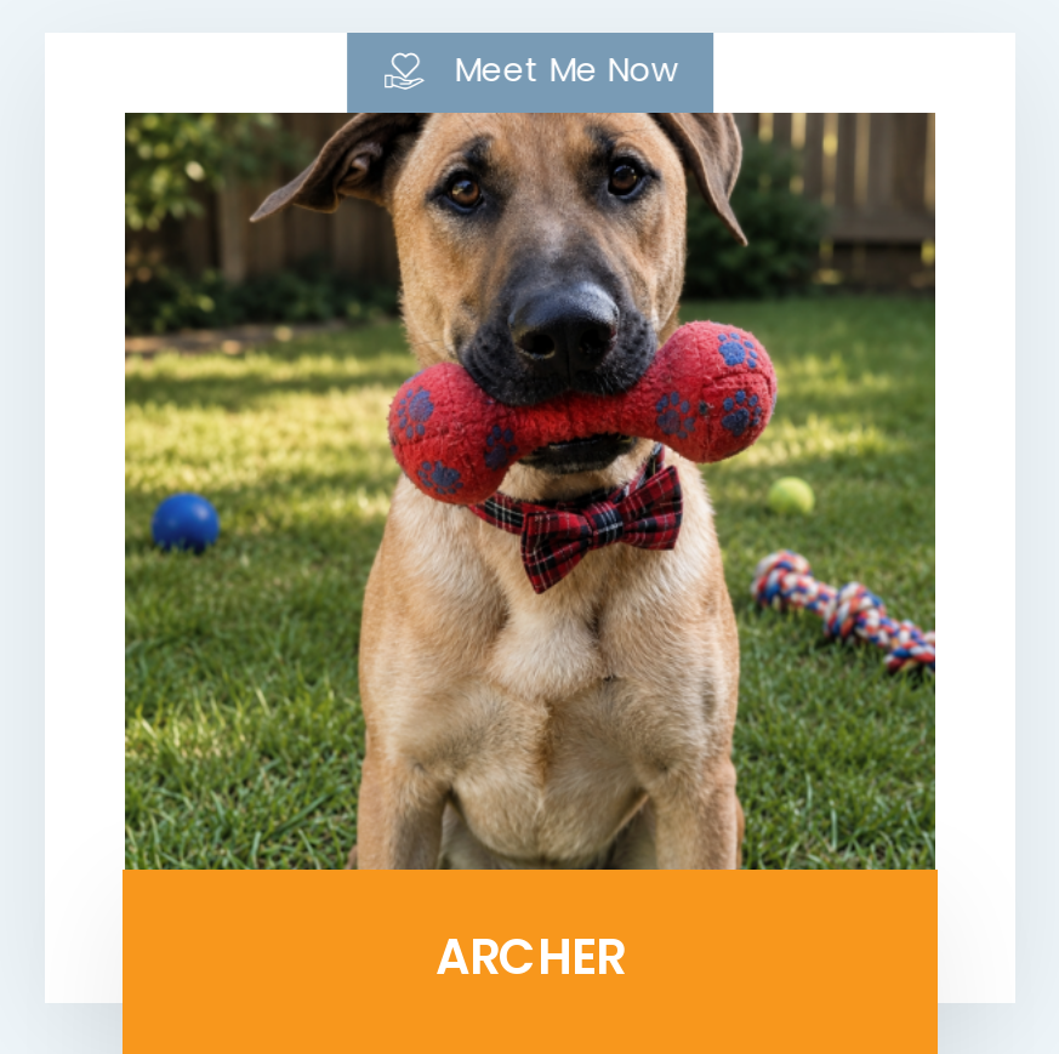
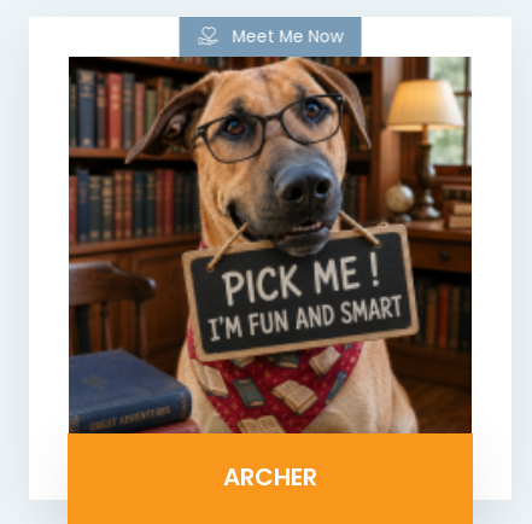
[123,112,938,873] [image] -> [68,56,473,435] [image]

